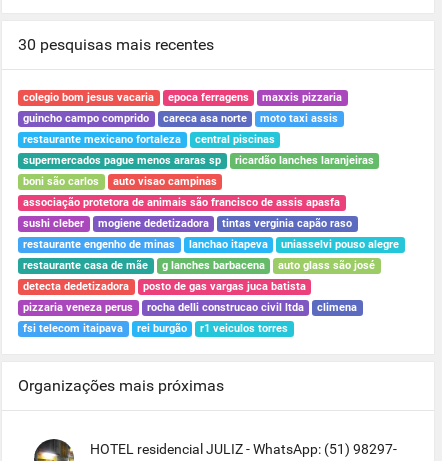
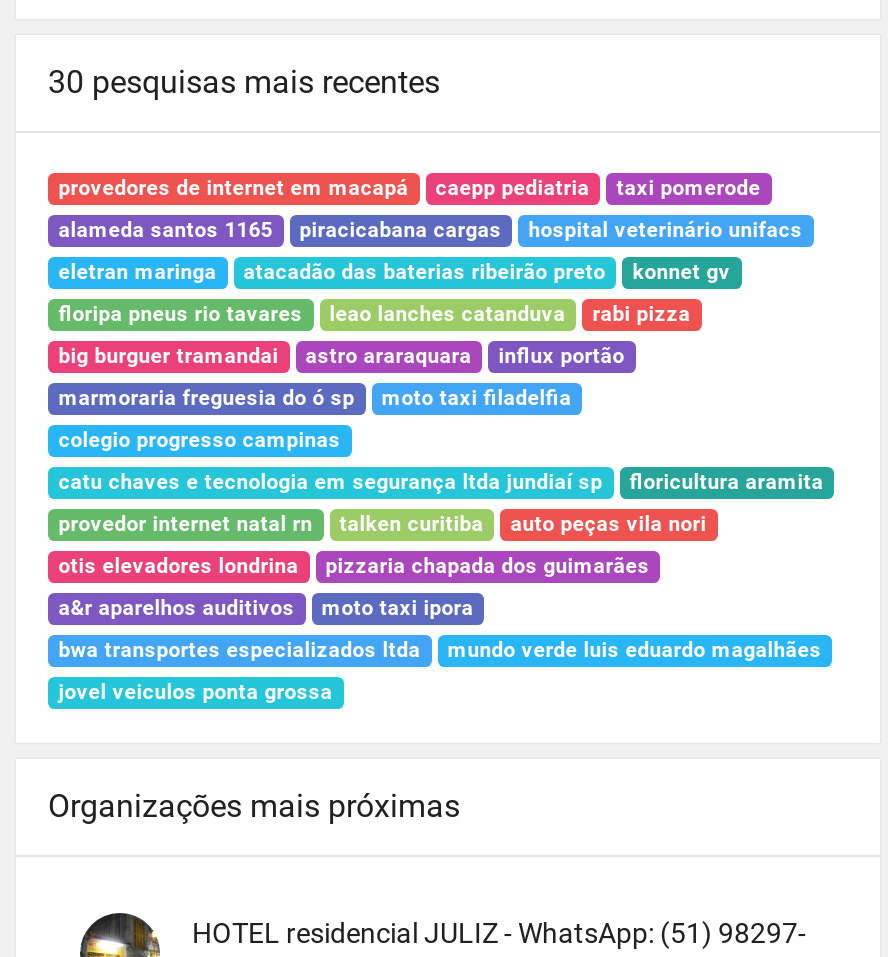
[23,91,399,335] colegio bom jesus vacaria | epoca ferragens | maxxis pizzaria | guincho campo comprido | careca asa norte | moto taxi assis | restaurante mexicano fortaleza | central piscinas | supermercados pague menos araras sp | ricardão lanches laranjeiras | boni são carlos | auto visao campinas | associação protetora de animais são francisco de assis apasfa | sushi cleber | mogiene dedetizadora | tintas verginia capão raso | restaurante engenho de minas | lanchao itapeva | uniasselvi pouso alegre | restaurante casa de mãe | g lanches barbacena | auto glass são josé | detecta dedetizadora | posto de gas vargas juca batista | pizzaria veneza perus | rocha delli construcao civil ltda | climena | fsi telecom itaipava | rei burgão | r1 veiculos torres -> [58,175,824,705] provedores de internet em macapá | caepp pediatria | taxi pomerode | alameda santos 1165 | piracicabana cargas | hospital veterinário unifacs | eletran maringa | atacadão das baterias ribeirão preto | konnet gv | floripa pneus rio tavares | leao lanches catanduva | rabi pizza | big burguer tramandai | astro araraquara | influx portão | marmoraria freguesia do ó sp | moto taxi filadelfia | colegio progresso campinas | catu chaves e tecnologia em segurança ltda jundiaí sp | floricultura aramita | provedor internet natal rn | talken curitiba | auto peças vila nori | otis elevadores londrina | pizzaria chapada dos guimarães | a&r aparelhos auditivos | moto taxi ipora | bwa transportes especializados ltda | mundo verde luis eduardo magalhães | jovel veiculos ponta grossa

